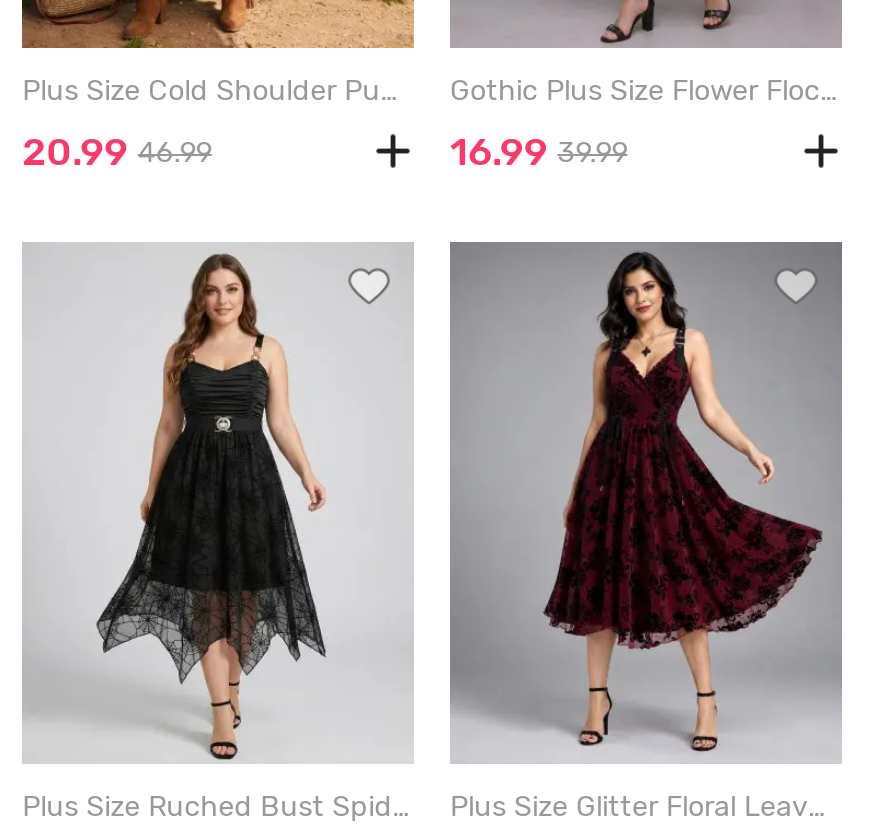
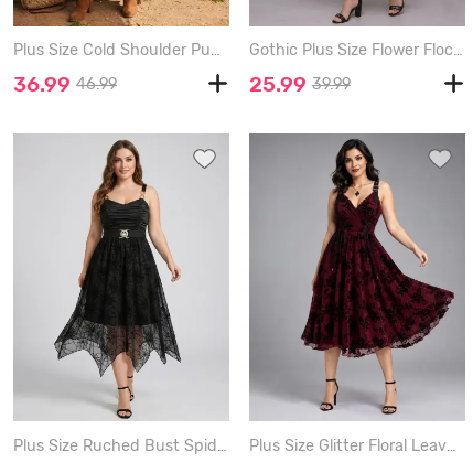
[22,129,212,175] 20.99 46.99 -> [13,71,117,96] 36.99 46.99
[450,129,627,175] 16.99 39.99 -> [249,71,350,96] 25.99 39.99

